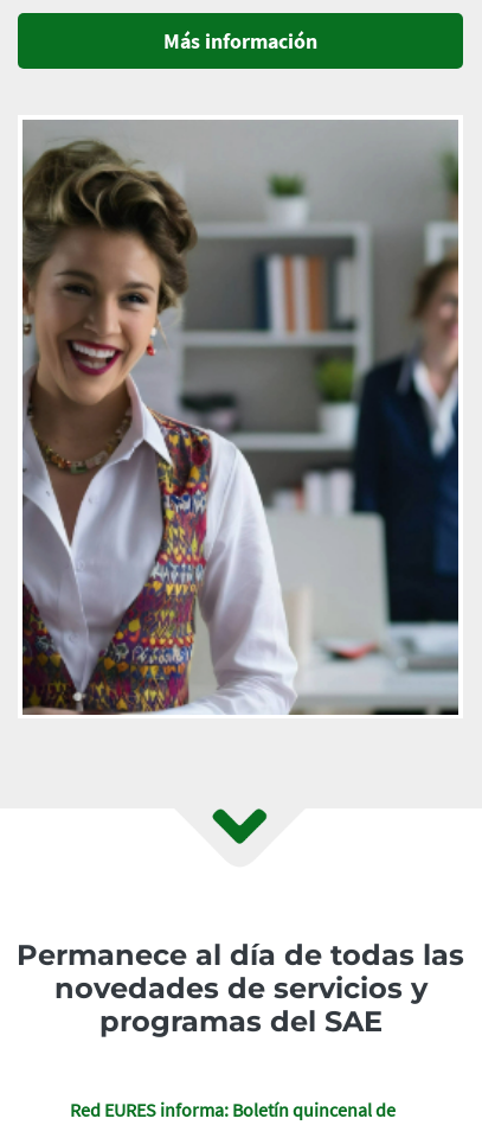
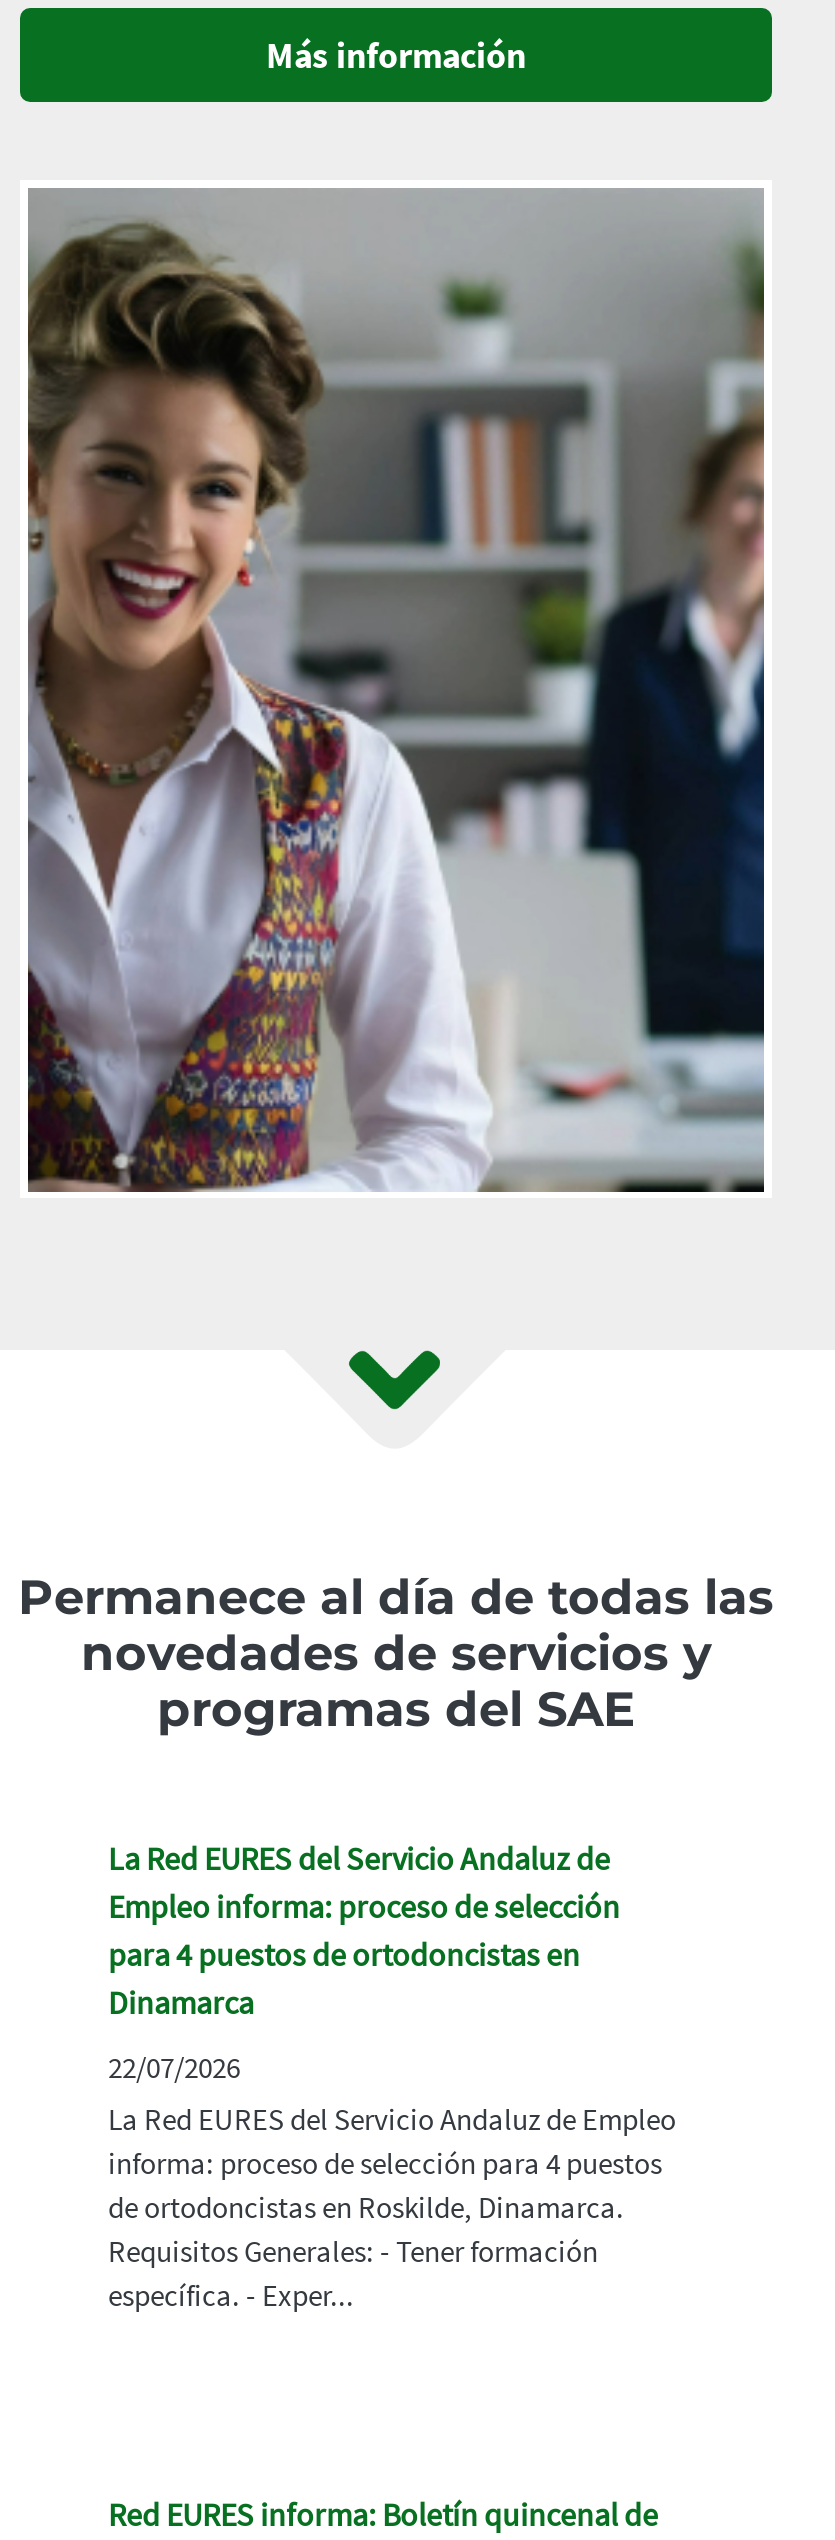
none -> [108,1838,676,2314] La Red EURES del Servicio Andaluz de | Empleo informa: proceso de selección | para 4 puestos de ortodoncistas en | Dinamarca | 22/07/2026 | La Red EURES del Servicio Andaluz de Empleo | informa: proceso de selección para 4 puestos | de ortodoncistas en Roskilde, Dinamarca. | Requisitos Generales: - Tener formación | específica. - Exper...

